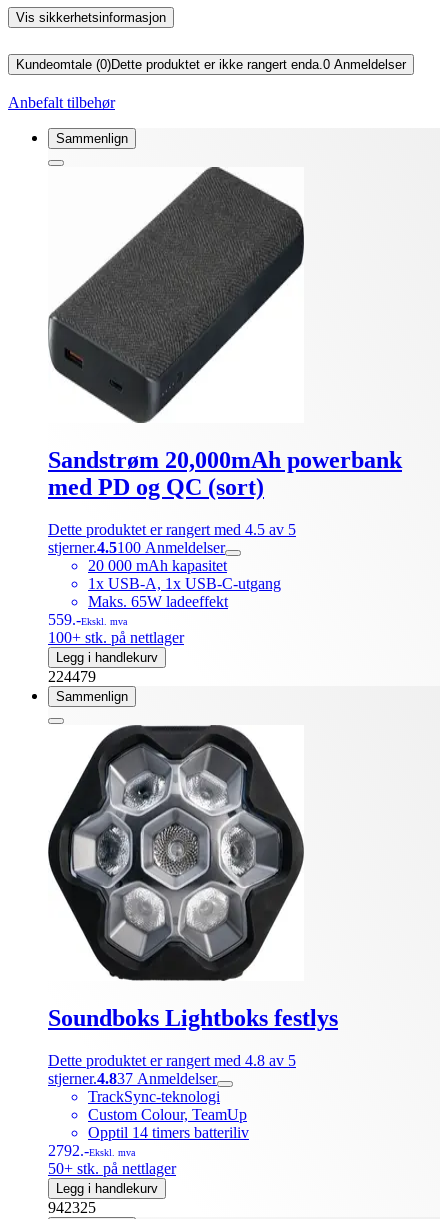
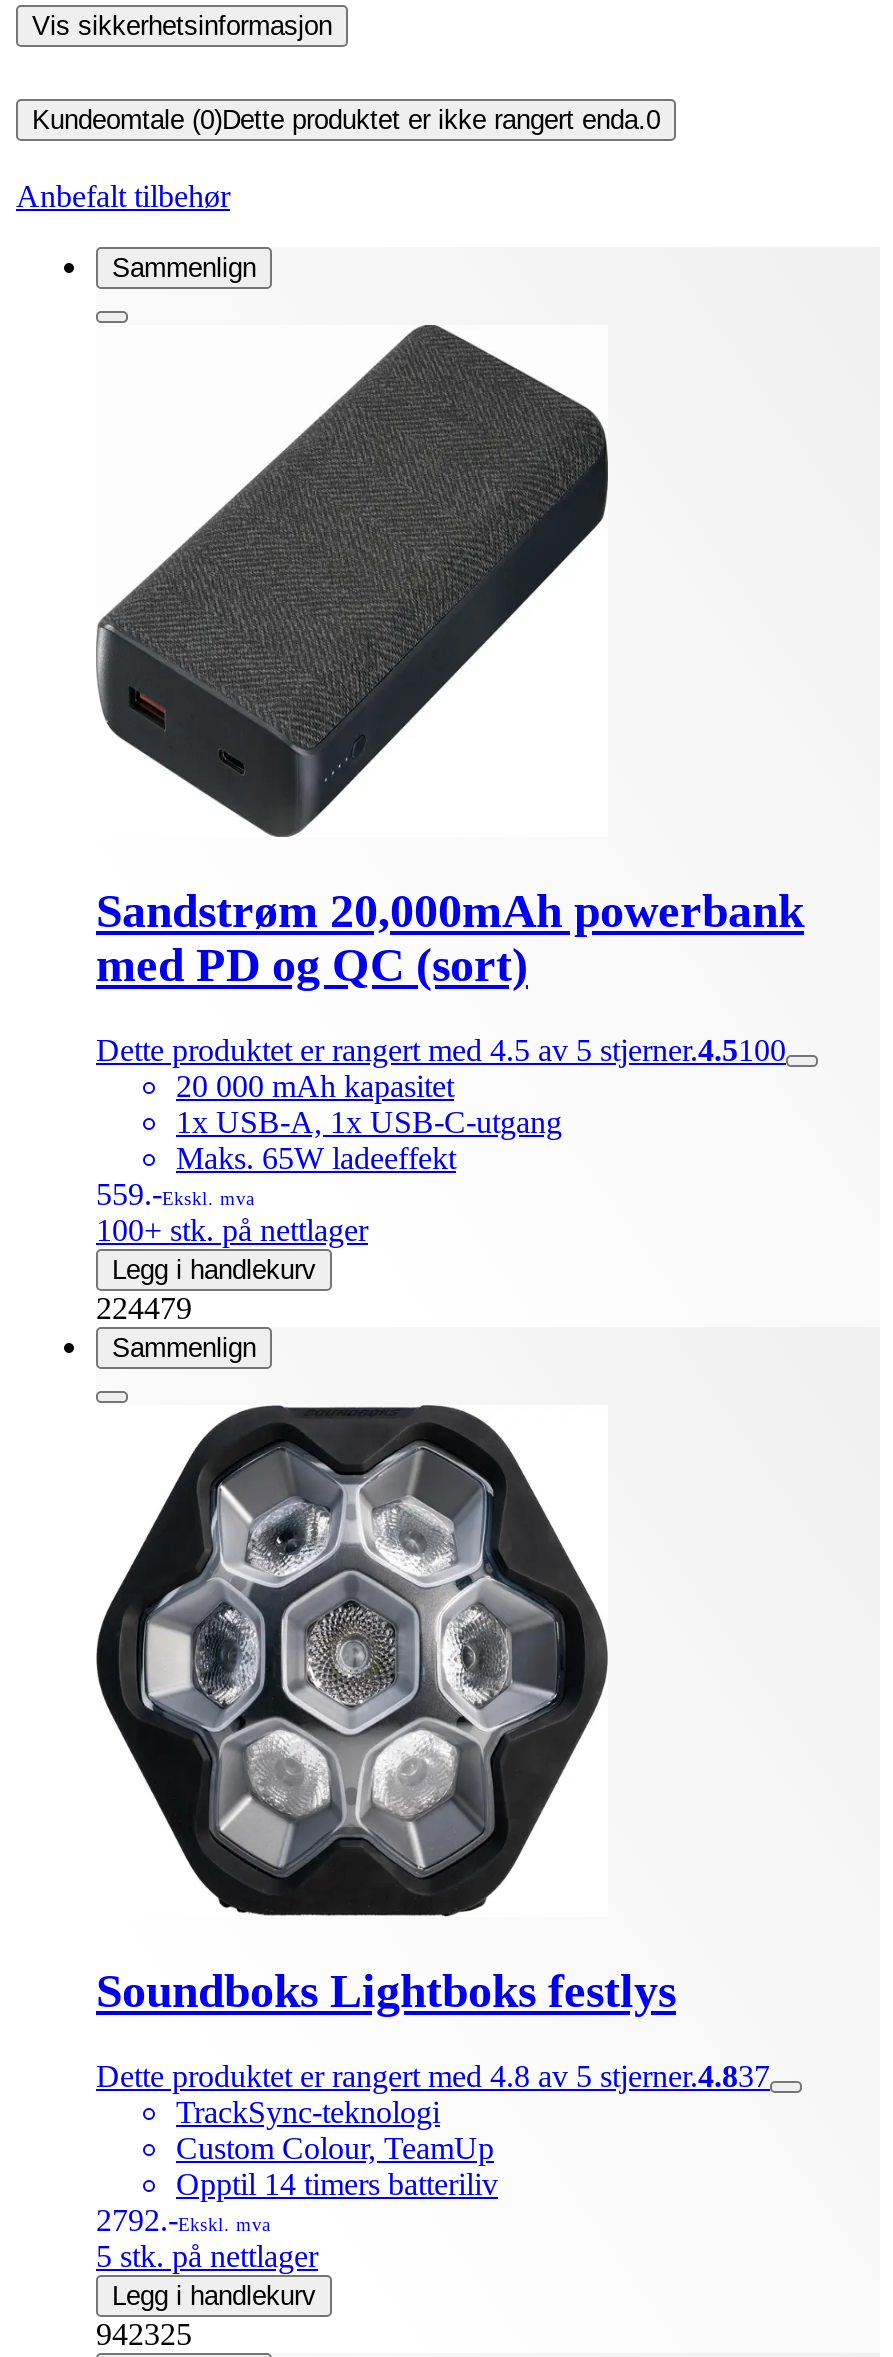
[16,56,406,71] Kundeomtale (0)Dette produktet er ikke rangert enda.0 Anmeldelser -> [32,104,660,134] Kundeomtale (0)Dette produktet er ikke rangert enda.0
[48,521,296,556] Dette produktet er rangert med 4.5 av 5 | stjerner.4.5100 Anmeldelser -> [96,1033,786,1067] Dette produktet er rangert med 4.5 av 5 stjerner.4.5100
[48,1052,296,1087] Dette produktet er rangert med 4.8 av 5 | stjerner.4.837 Anmeldelser -> [96,2059,770,2093] Dette produktet er rangert med 4.8 av 5 stjerner.4.837
[48,1160,176,1177] 50+ stk. på nettlager -> [96,2239,318,2273] 5 stk. på nettlager

